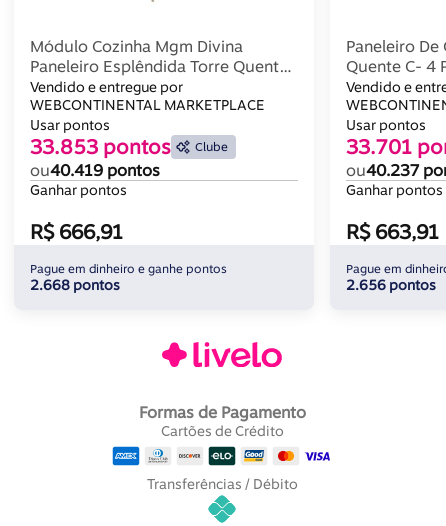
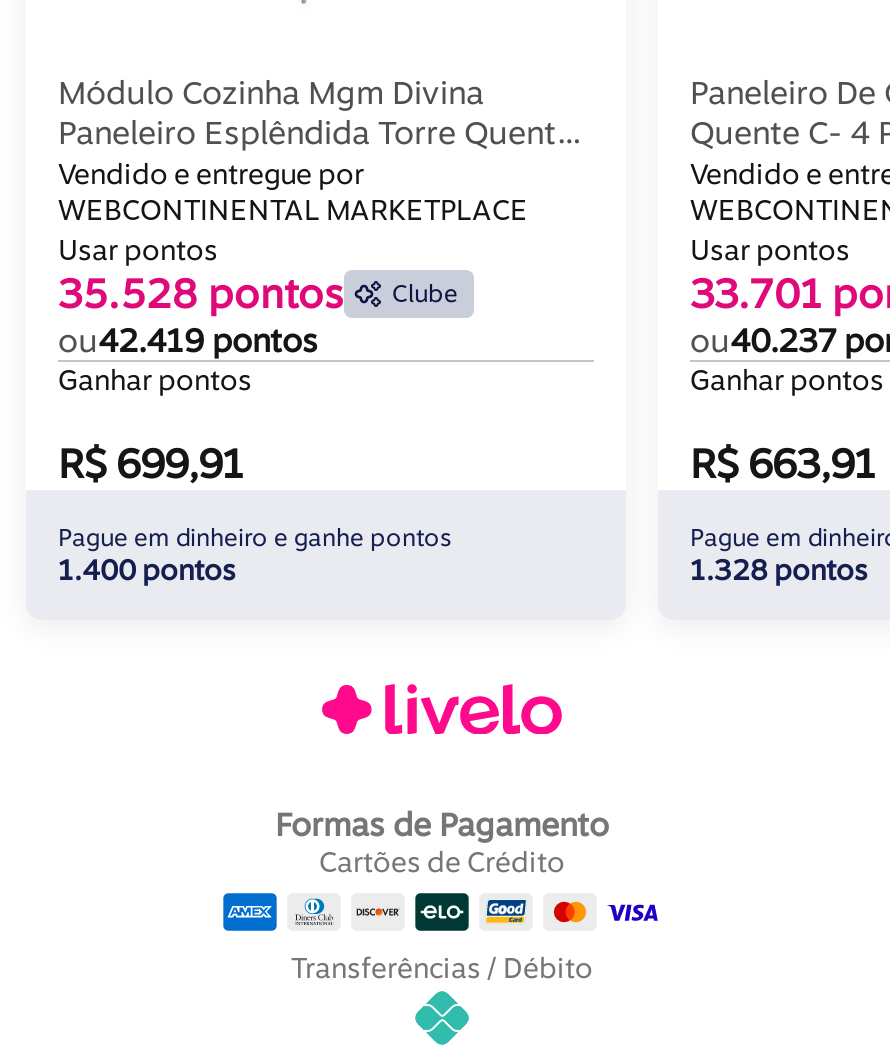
[30,134,228,159] 33.853 pontos Clube -> [58,268,458,318] 35.528 pontos Clube
[30,160,160,180] ou40.419 pontos -> [58,320,318,360] ou42.419 pontos
[30,219,123,244] R$ 666,91 -> [58,438,244,488] R$ 699,91
[30,276,120,293] 2.668 pontos -> [58,552,236,586] 1.400 pontos
[346,276,436,293] 2.656 pontos -> [690,552,868,586] 1.328 pontos

